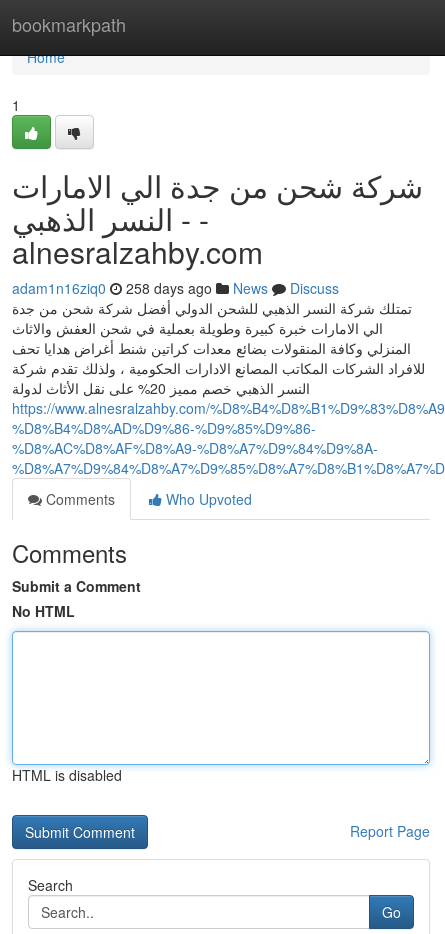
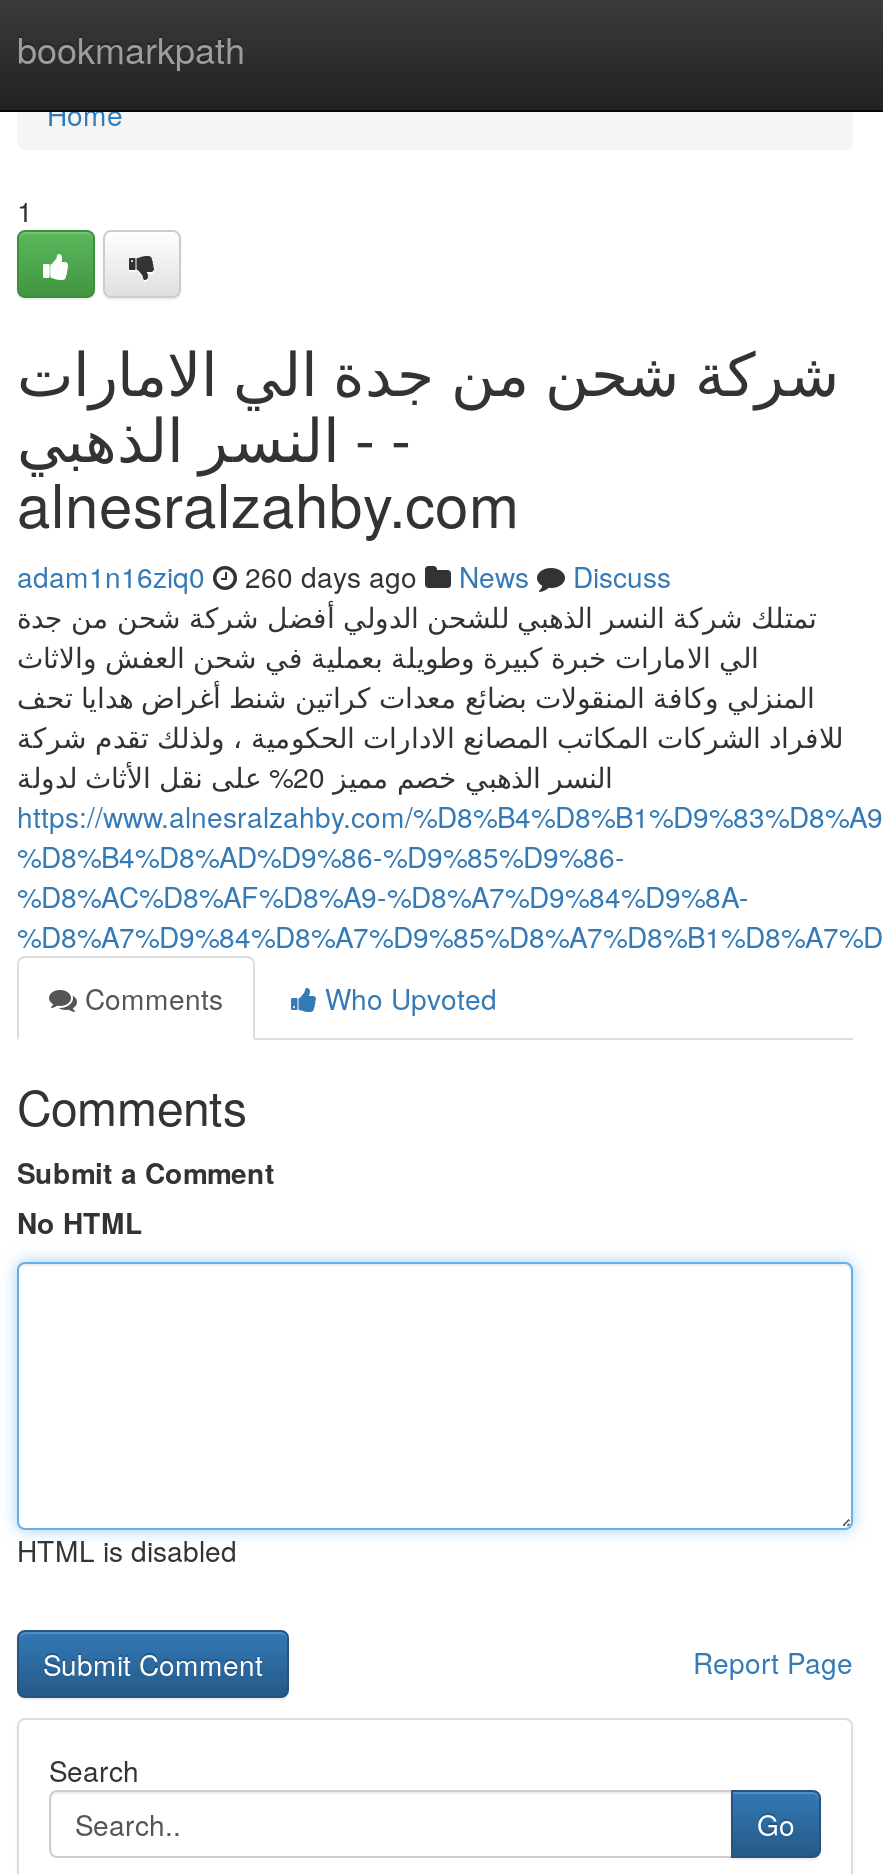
[12,278,339,298] adam1n16ziq0 258 days ago News Discuss -> [17,556,671,596] adam1n16ziq0 260 days ago News Discuss

